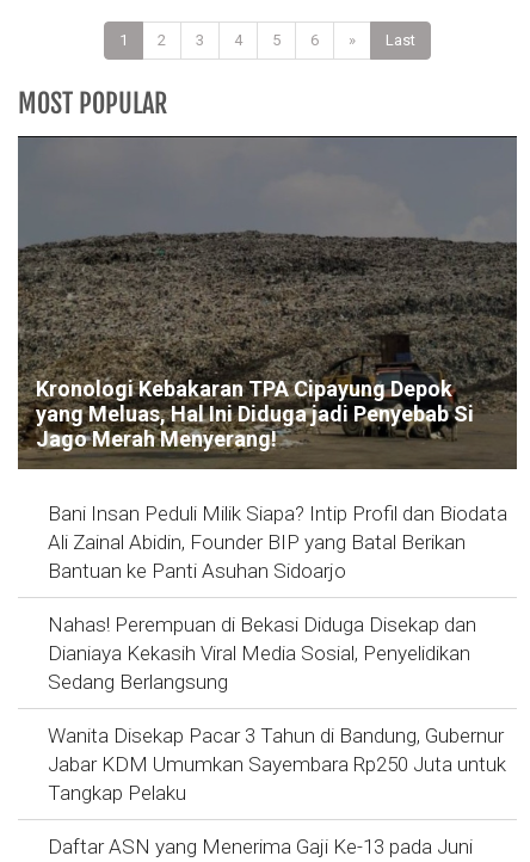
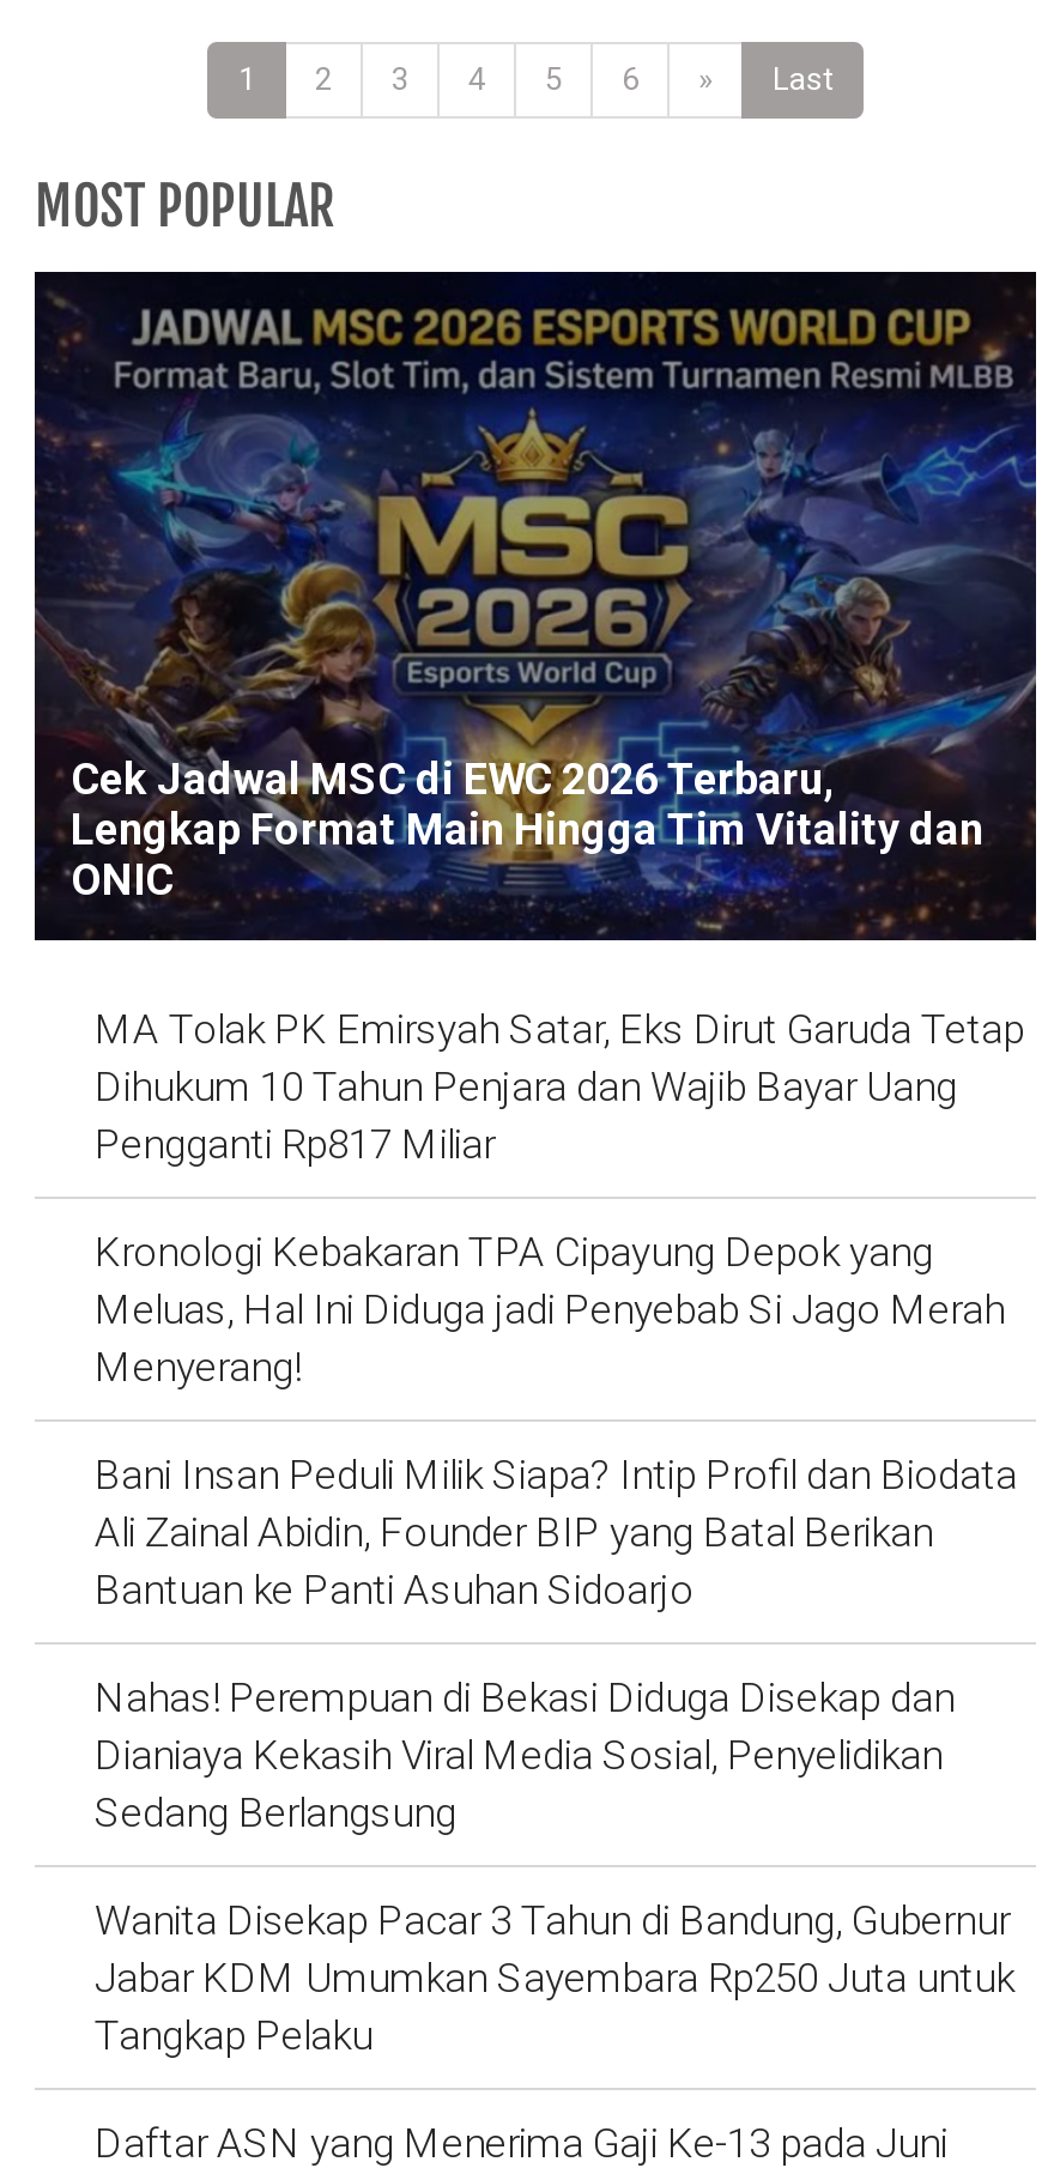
[17,136,518,469] [image] | Kronologi Kebakaran TPA Cipayung Depok | yang Meluas, Hal Ini Diduga jadi Penyebab Si | Jago Merah Menyerang! -> [32,274,1038,1389] [image] | Cek Jadwal MSC di EWC 2026 Terbaru, | Lengkap Format Main Hingga Tim Vitality dan | ONIC | MA Tolak PK Emirsyah Satar, Eks Dirut Garuda Tetap | Dihukum 10 Tahun Penjara dan Wajib Bayar Uang | Pengganti Rp817 Miliar | Kronologi Kebakaran TPA Cipayung Depok yang | Meluas, Hal Ini Diduga jadi Penyebab Si Jago Merah | Menyerang!

